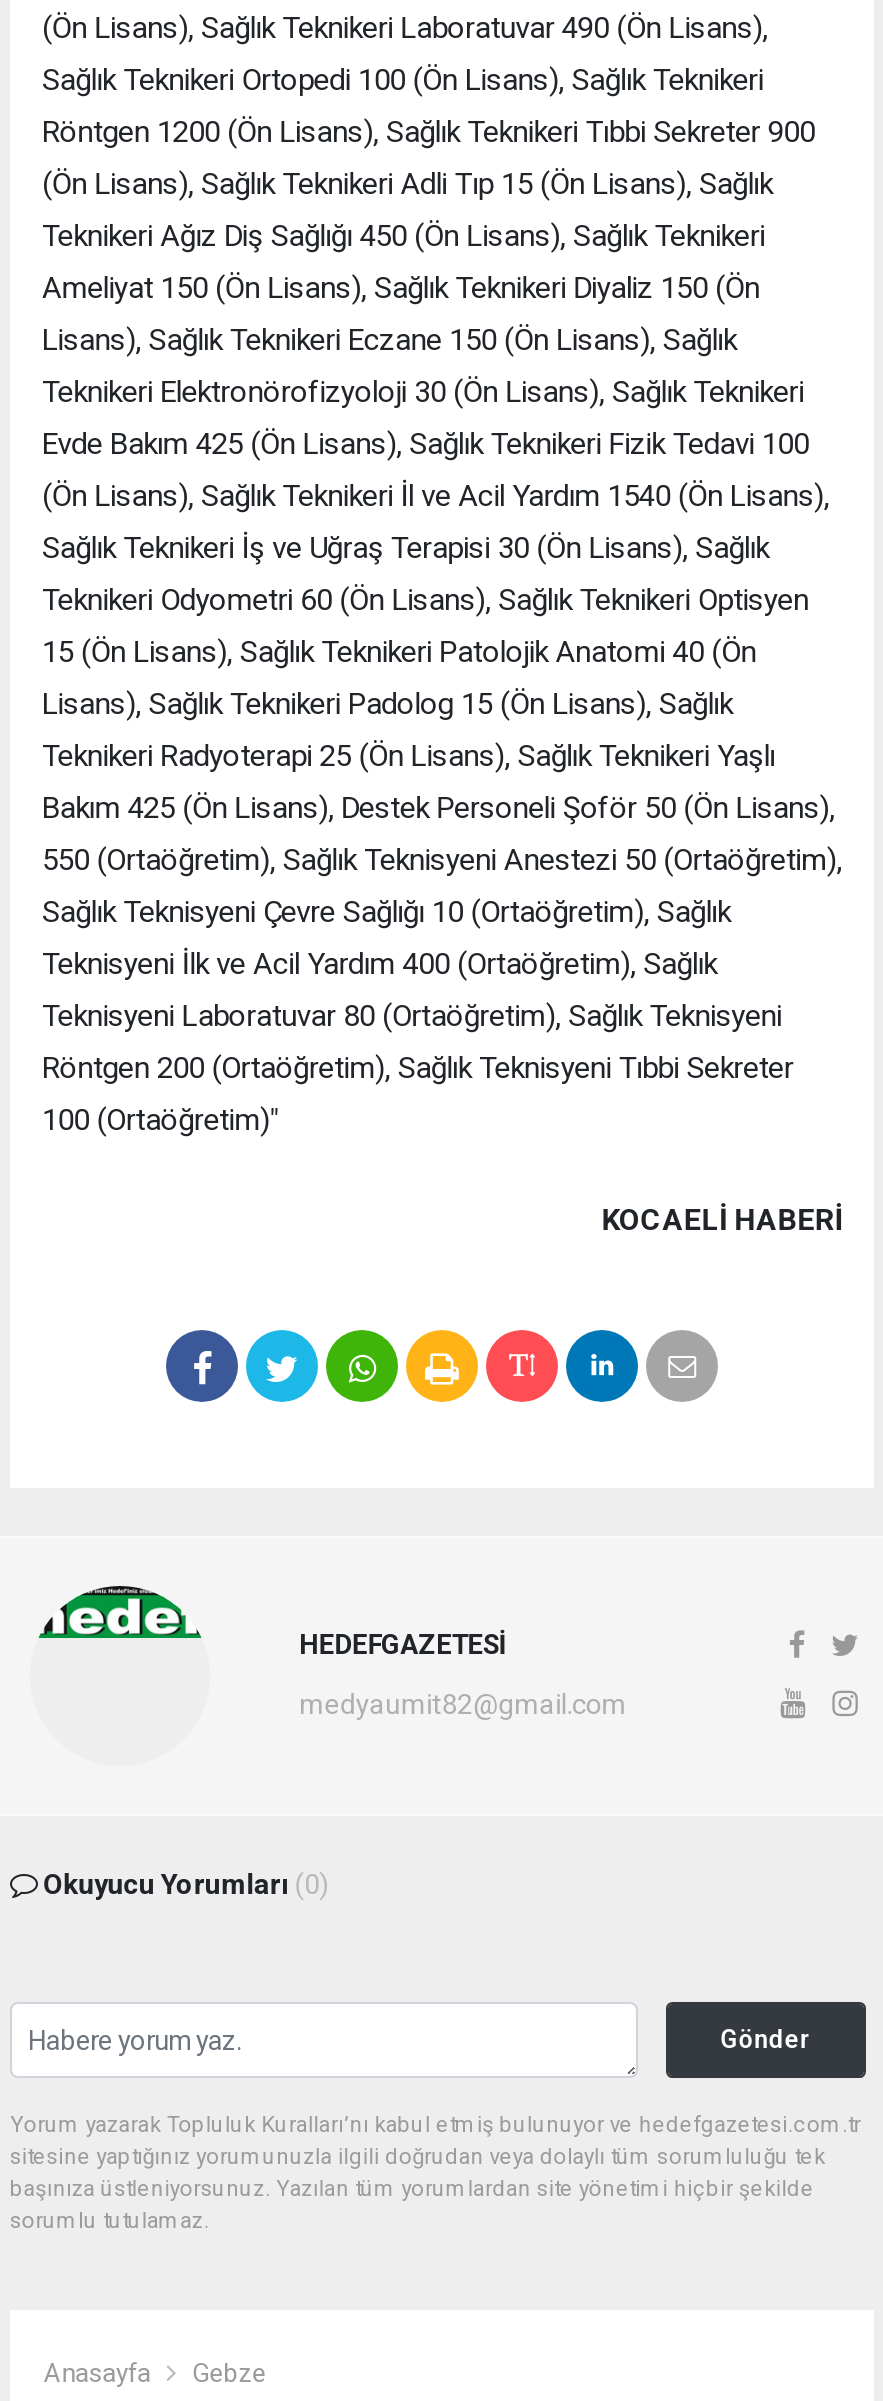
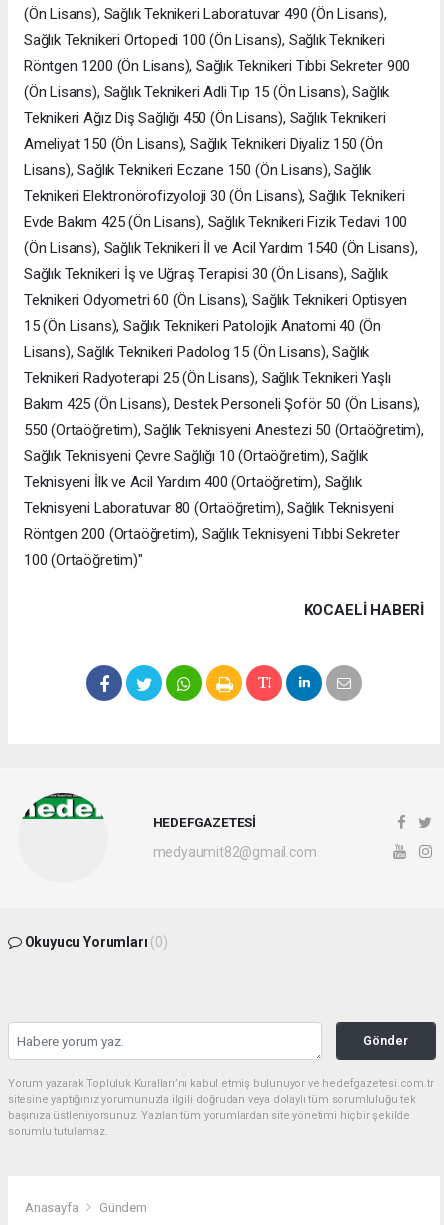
[192,2358,266,2388] Gebze -> [99,1200,147,1215] Gündem

